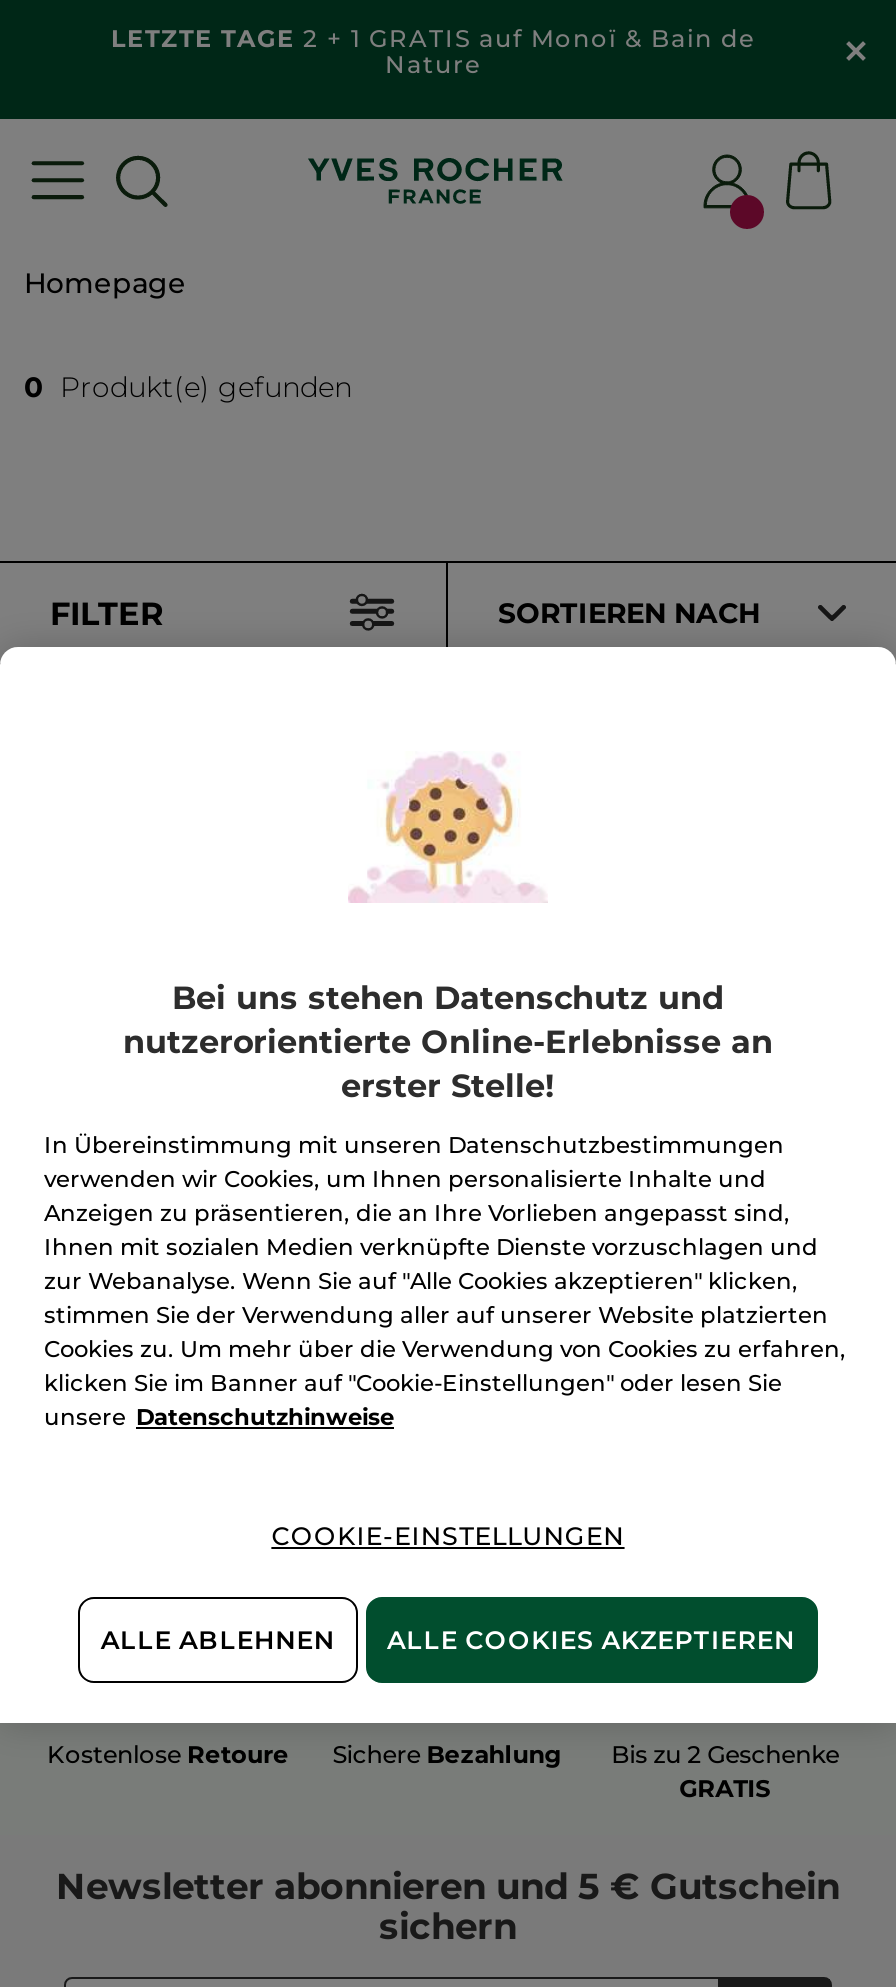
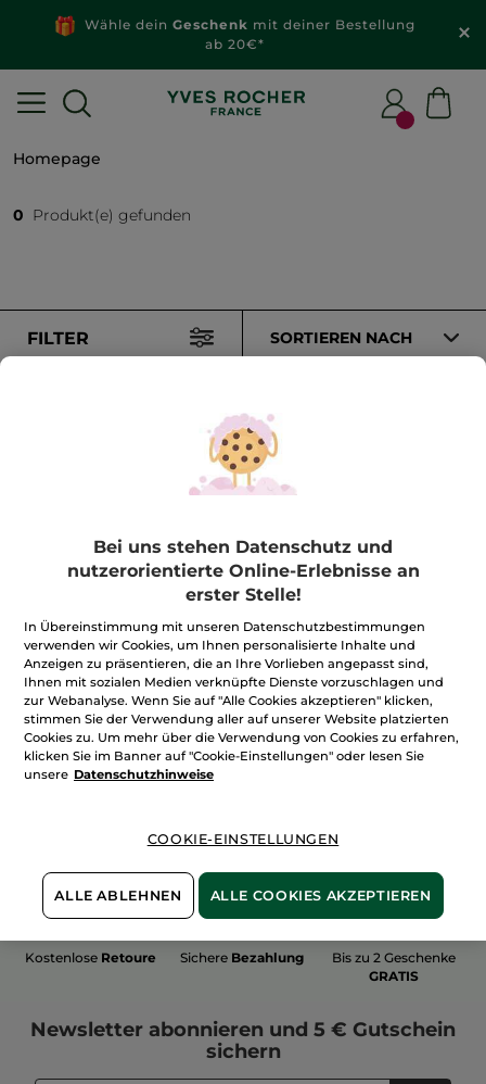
[111,23,755,79] LETZTE TAGE 2 + 1 GRATIS auf Monoï & Bain de | Nature -> [76,16,415,52] Wähle dein Geschenk mit deiner Bestellung | ab 20€*

